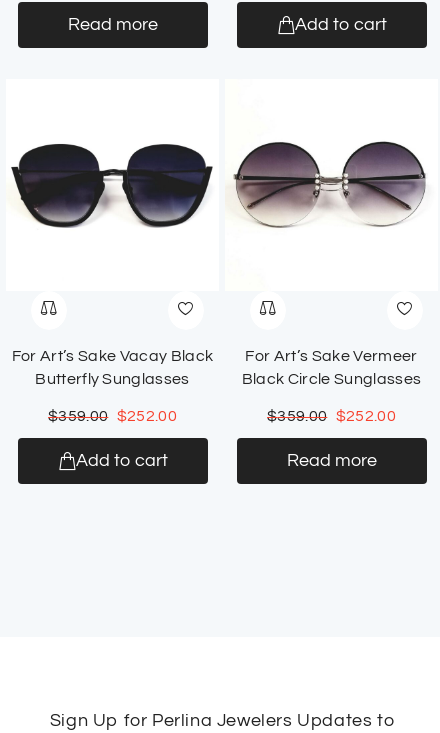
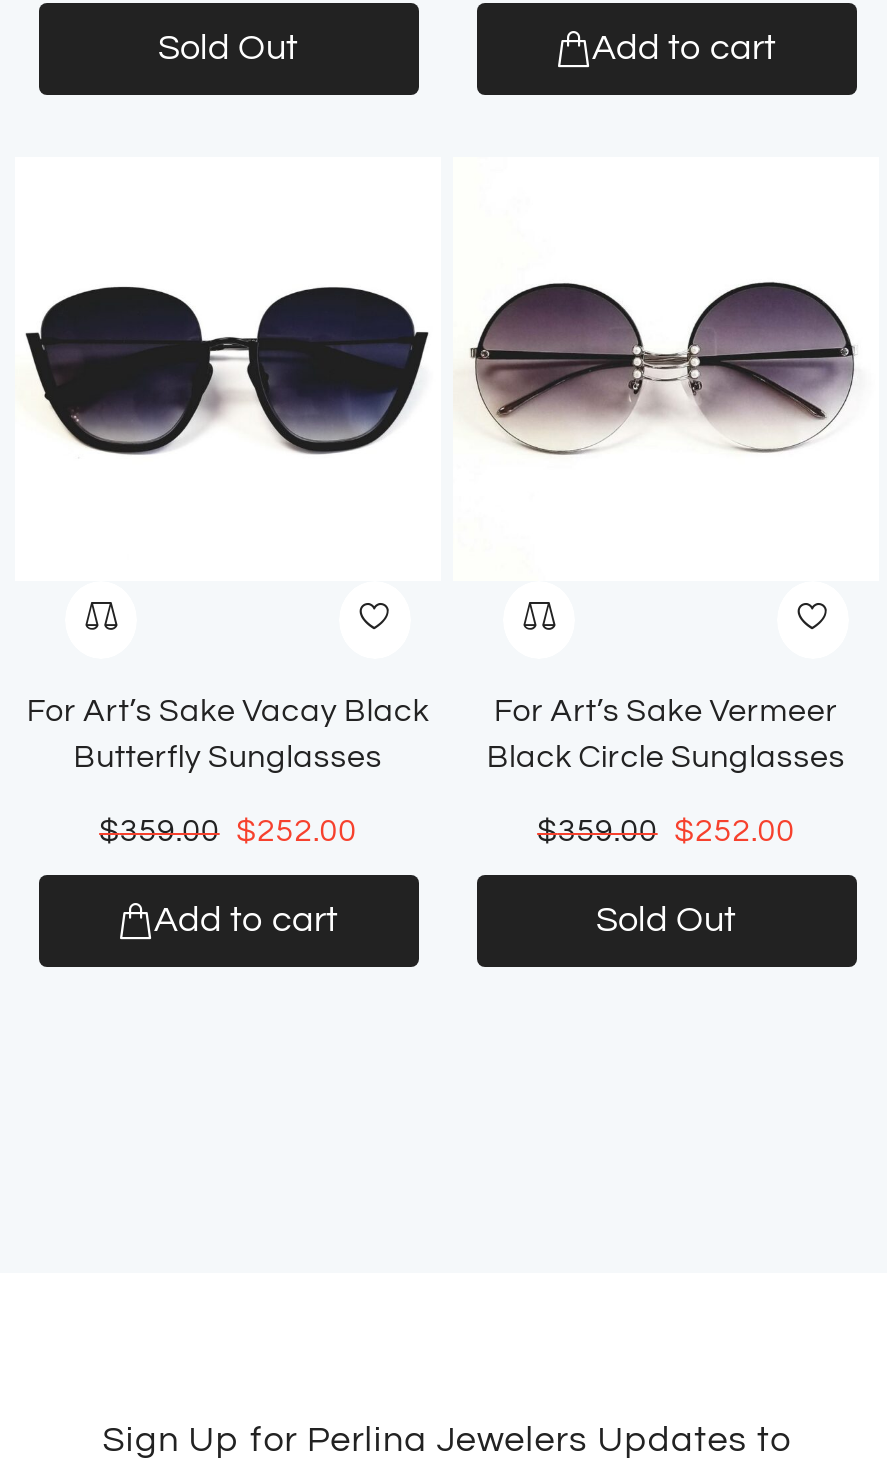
[67,14,157,33] Read more -> [158,28,298,66] Sold Out
[286,451,376,470] Read more -> [596,901,736,939] Sold Out

